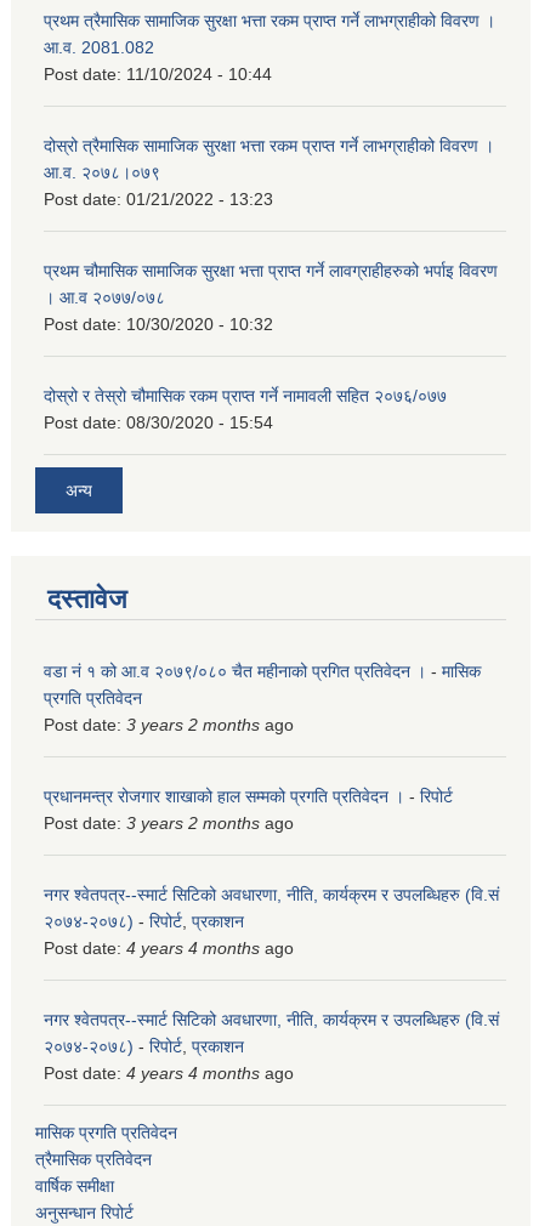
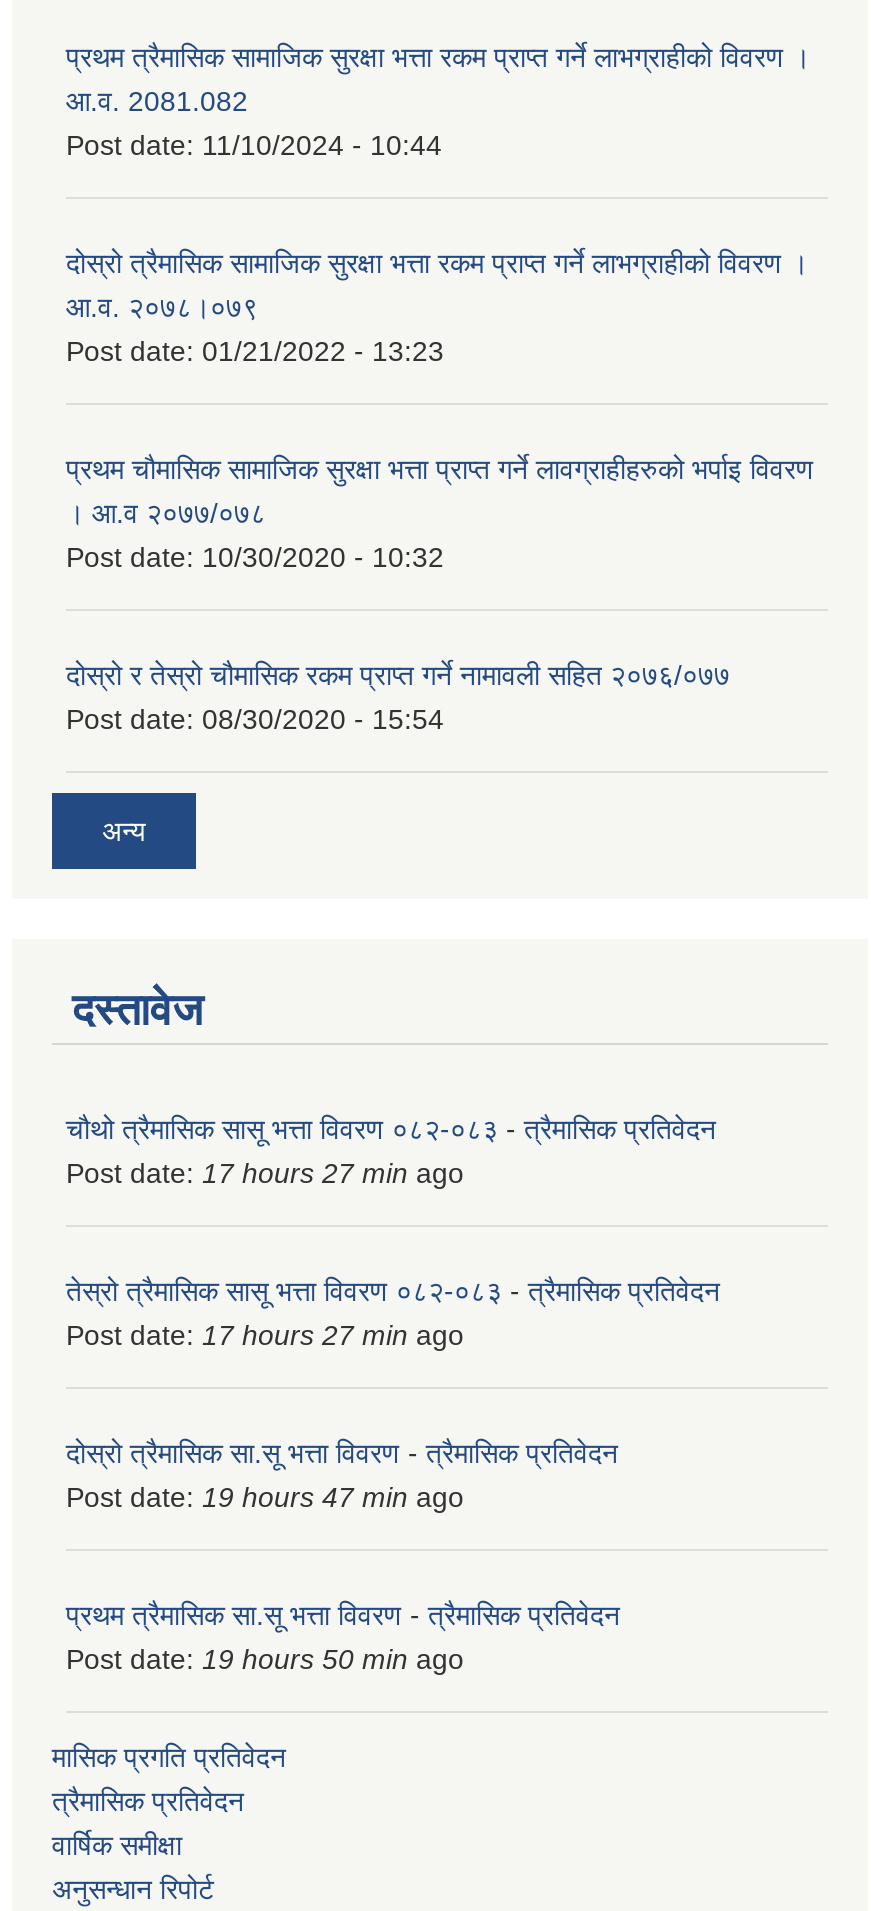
[44,662,481,735] वडा नं १ को आ.व २०७९/०८० चैत महीनाको प्रगित प्रतिवेदन । - मासिक | प्रगति प्रतिवेदन | Post date: 3 years 2 months ago -> [66,1114,716,1190] चौथो त्रैमासिक सासू भत्ता विवरण ०८२-०८३ - त्रैमासिक प्रतिवेदन | Post date: 17 hours 27 min ago
[44,787,453,833] प्रधानमन्त्र रोजगार शाखाको हाल सम्मको प्रगति प्रतिवेदन । - रिपोर्ट | Post date: 3 years 2 months ago -> [66,1276,720,1352] तेस्रो त्रैमासिक सासू भत्ता विवरण ०८२-०८३ - त्रैमासिक प्रतिवेदन | Post date: 17 hours 27 min ago
[44,885,499,958] नगर श्वेतपत्र--स्मार्ट सिटिको अवधारणा, नीति, कार्यक्रम र उपलब्धिहरु (वि.सं | २०७४-२०७८) - रिपोर्ट, प्रकाशन | Post date: 4 years 4 months ago -> [66,1438,618,1514] दोस्रो त्रैमासिक सा.सू भत्ता विवरण - त्रैमासिक प्रतिवेदन | Post date: 19 hours 47 min ago
[44,1010,499,1083] नगर श्वेतपत्र--स्मार्ट सिटिको अवधारणा, नीति, कार्यक्रम र उपलब्धिहरु (वि.सं | २०७४-२०७८) - रिपोर्ट, प्रकाशन | Post date: 4 years 4 months ago -> [66,1600,620,1676] प्रथम त्रैमासिक सा.सू भत्ता विवरण - त्रैमासिक प्रतिवेदन | Post date: 19 hours 50 min ago

